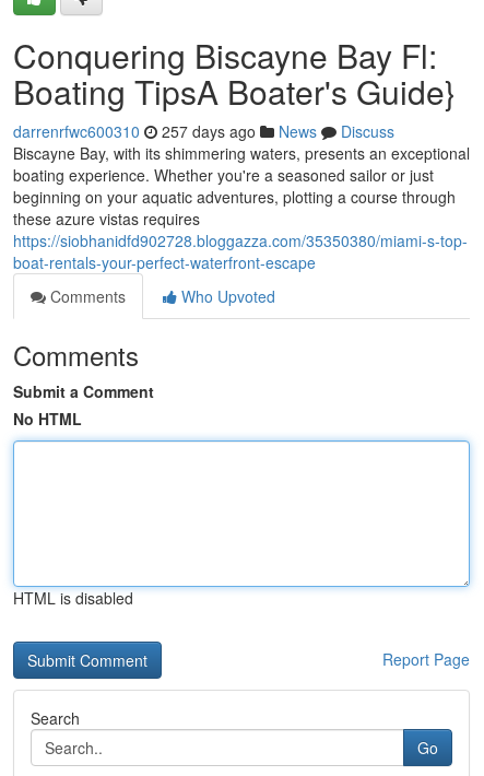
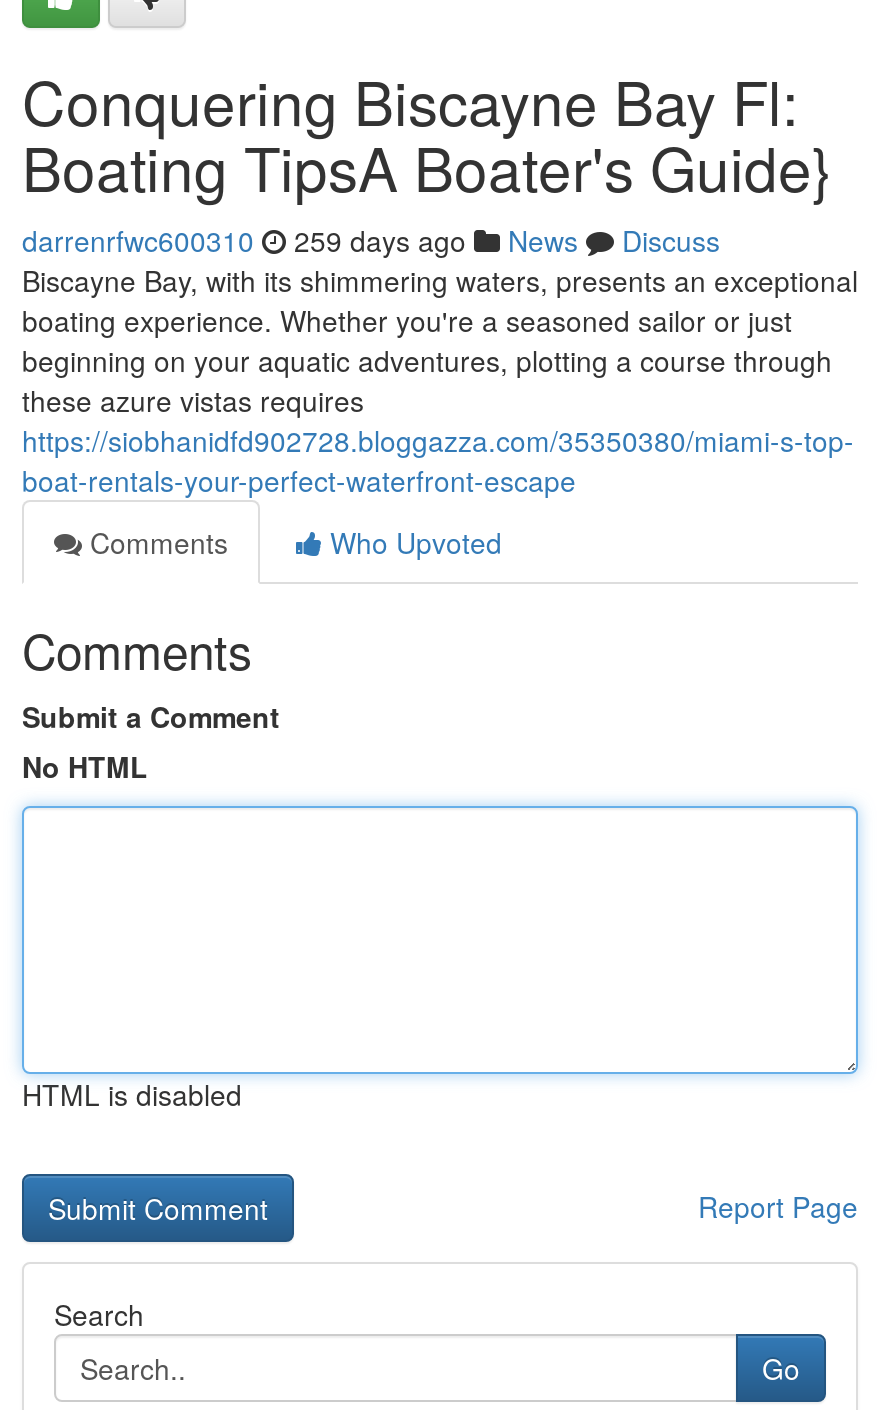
[13,120,394,142] darrenrfwc600310 257 days ago News Discuss -> [22,220,720,260] darrenrfwc600310 259 days ago News Discuss

